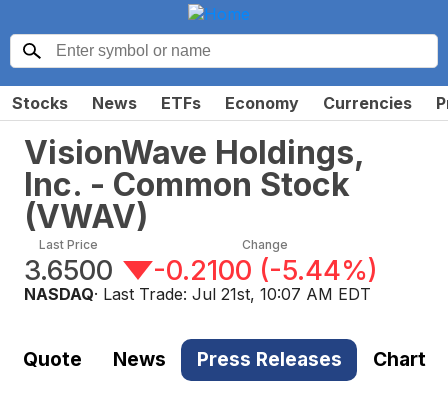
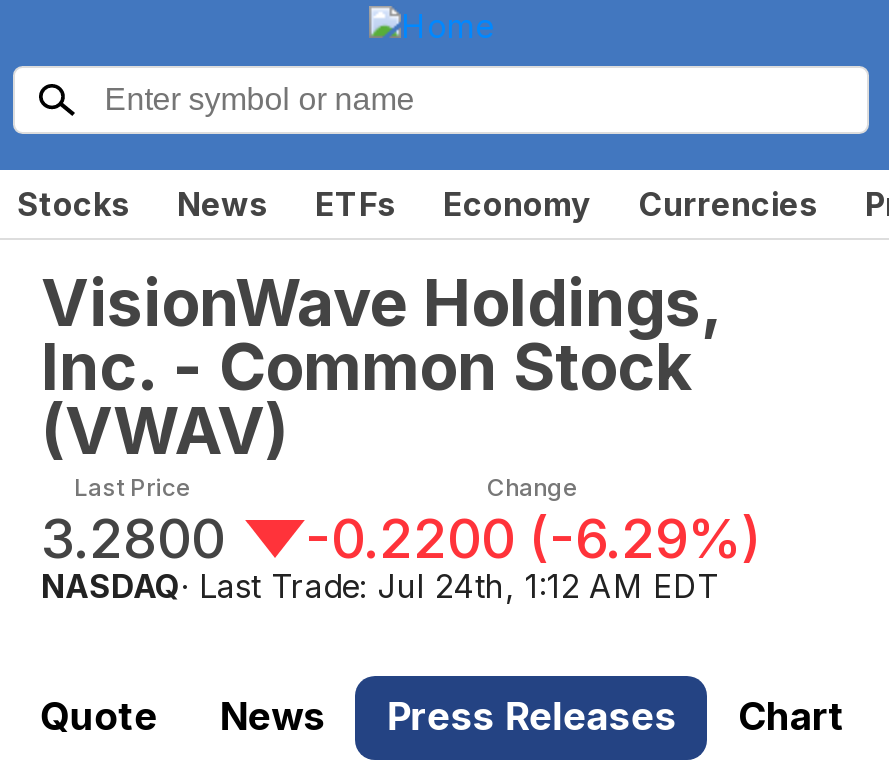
[24,254,113,287] 3.6500 -> [41,505,225,571] 3.2800
[153,254,378,287] -0.2100 (-5.44%) -> [305,505,761,571] -0.2200 (-6.29%)
[24,284,371,304] NASDAQ · Last Trade: Jul 21st, 10:07 AM EDT -> [41,565,719,605] NASDAQ · Last Trade: Jul 24th, 1:12 AM EDT

